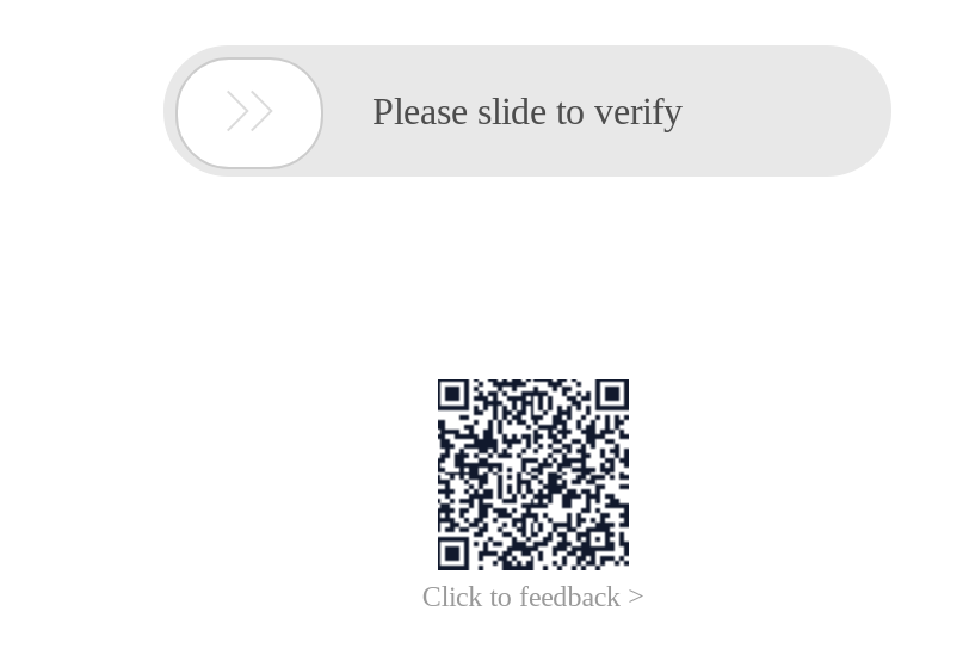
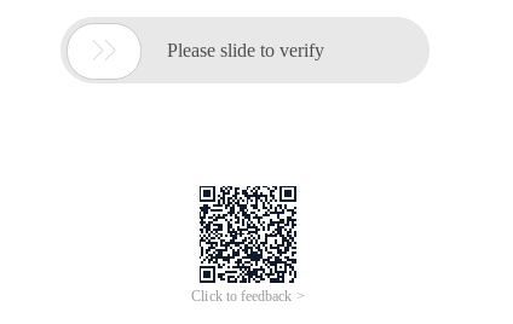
[436,377,629,573] [image] -> [200,185,298,284] [image]

